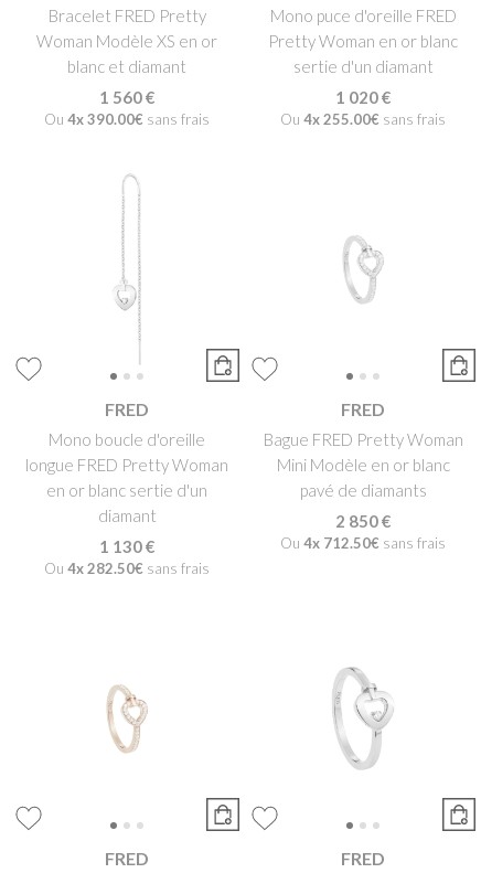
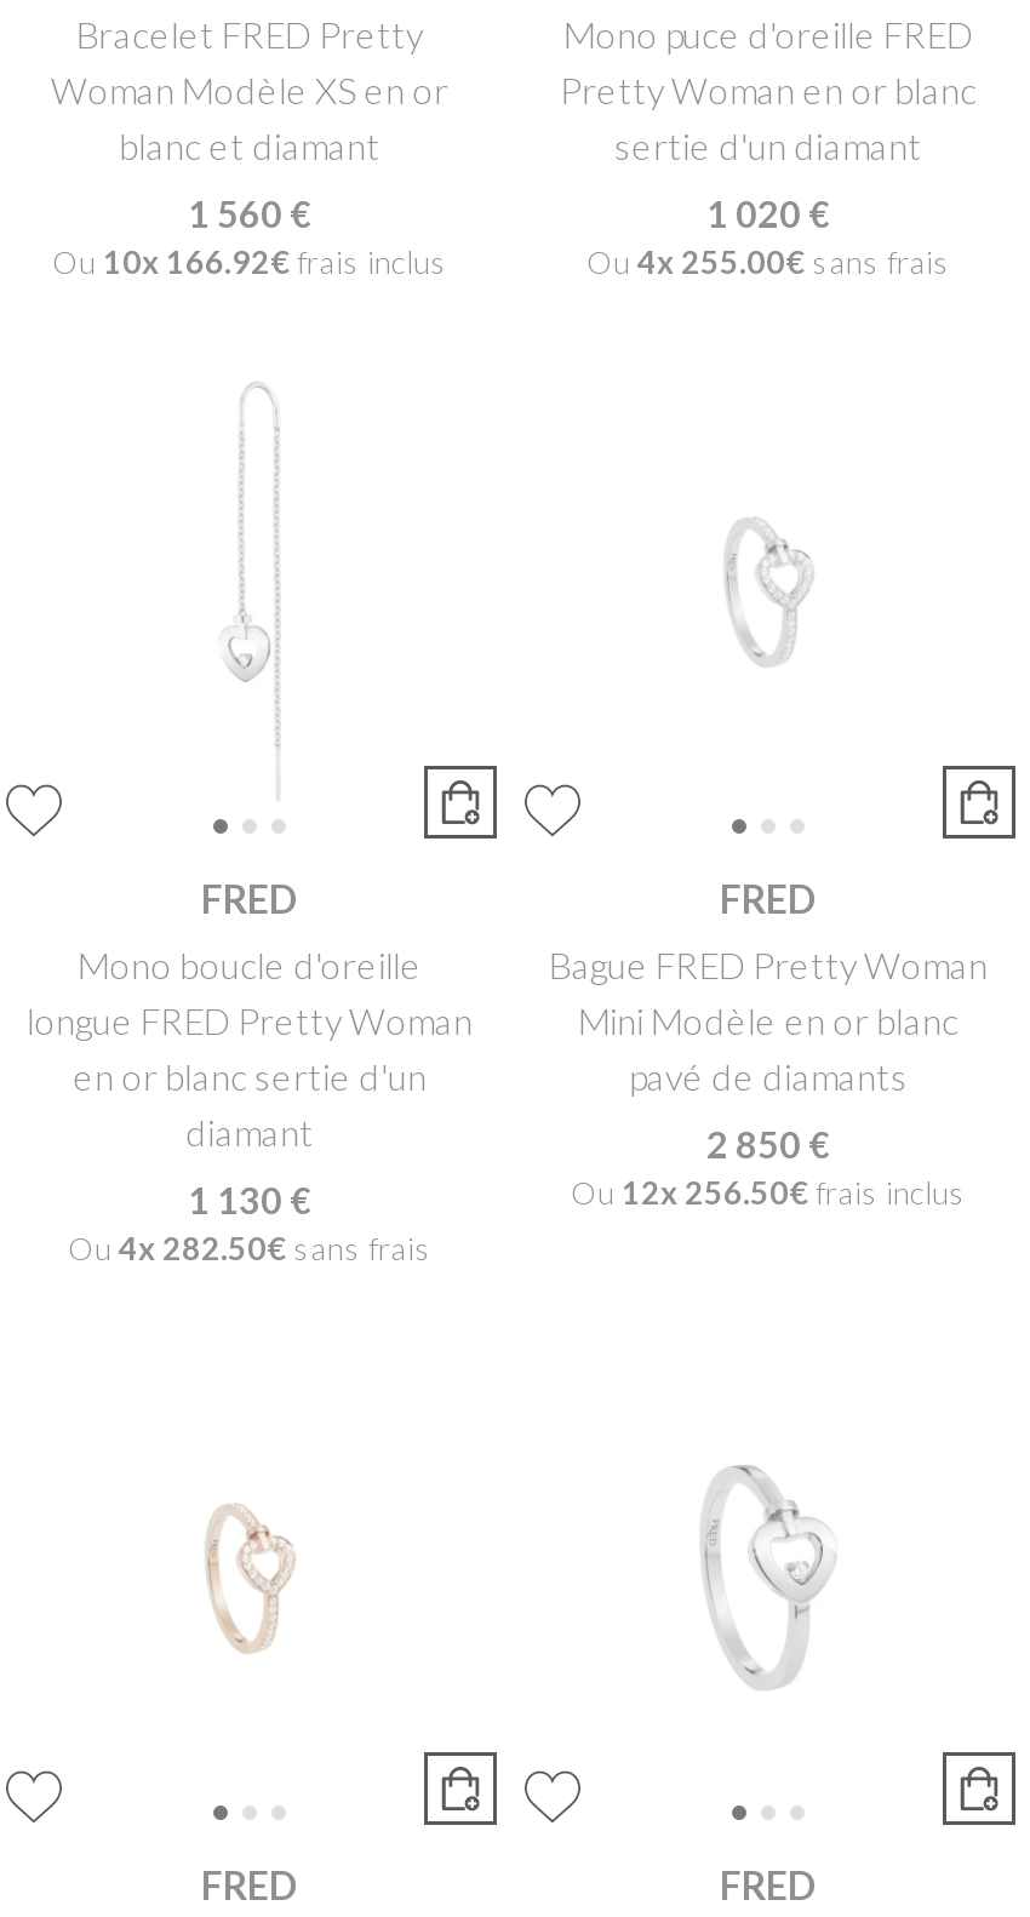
[44,110,210,128] Ou 4x 390.00€sans frais -> [52,241,447,280] Ou 10x 166.92€frais inclus
[280,534,446,551] Ou 4x 712.50€sans frais -> [571,1172,966,1211] Ou 12x 256.50€frais inclus

